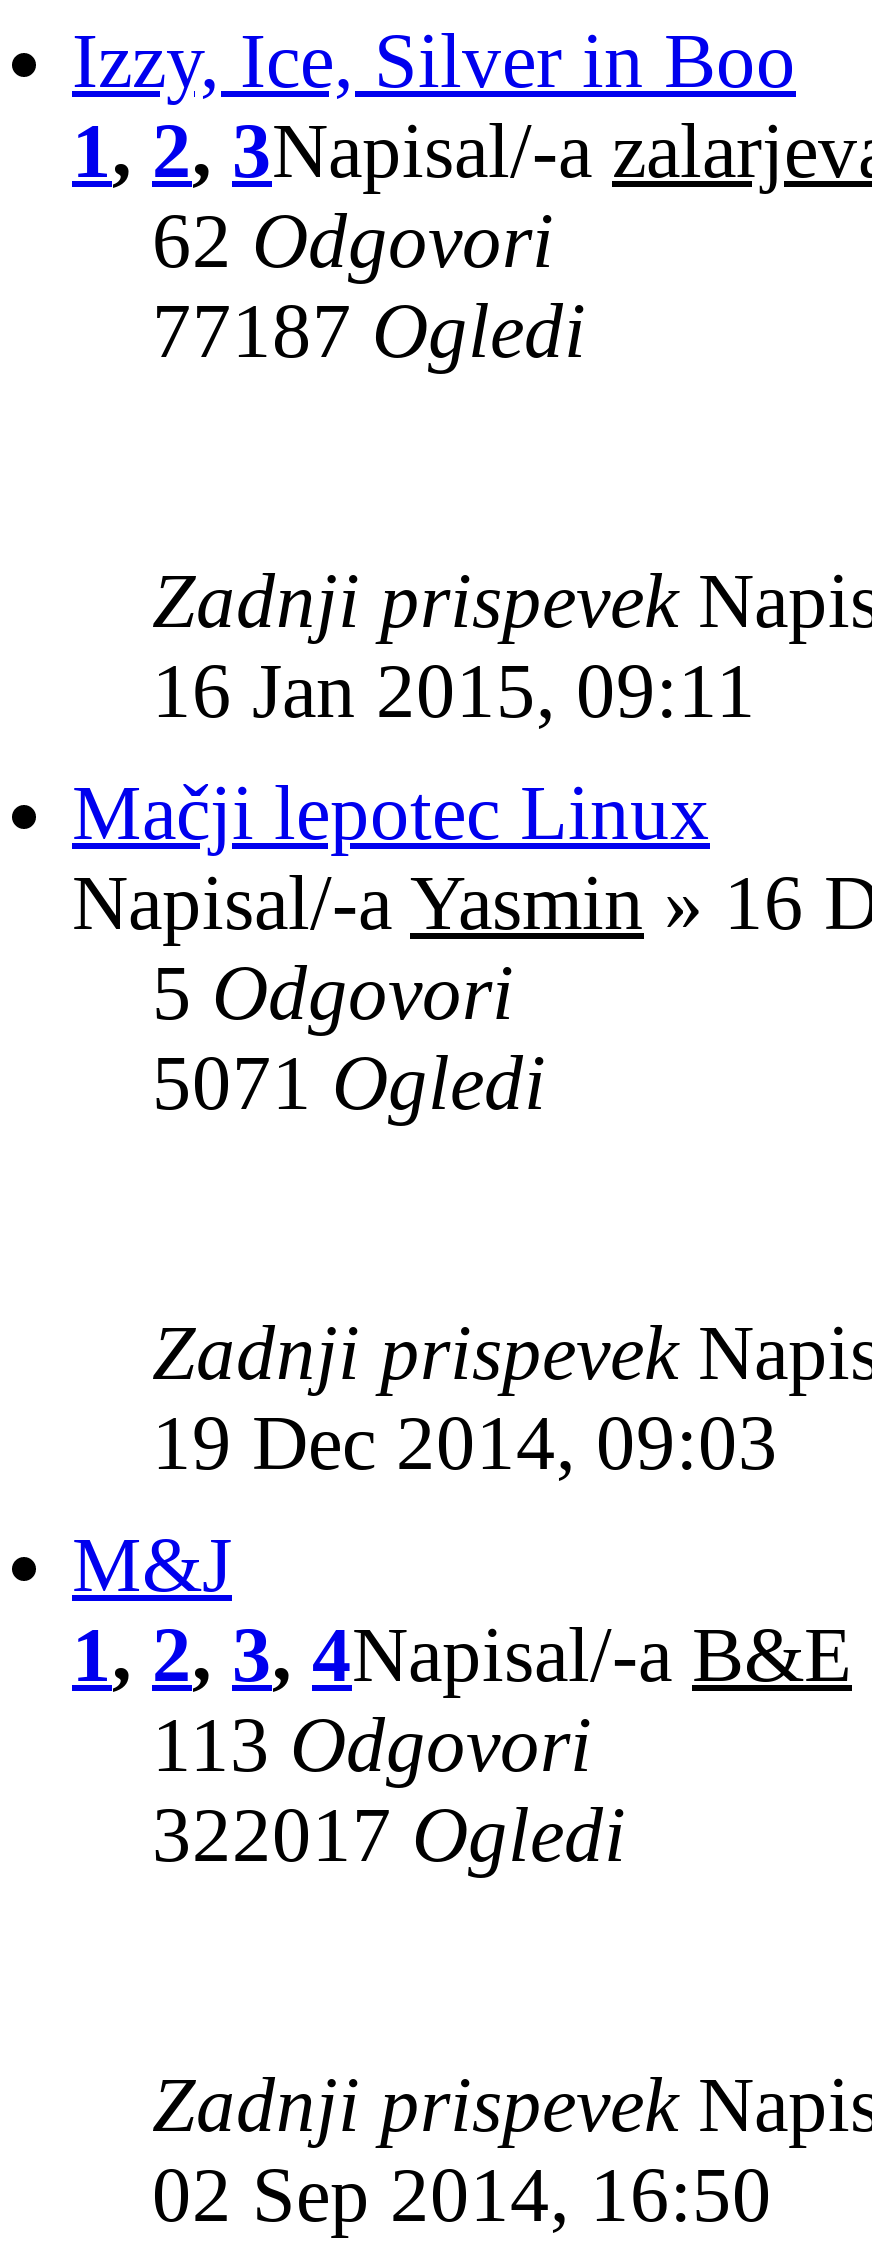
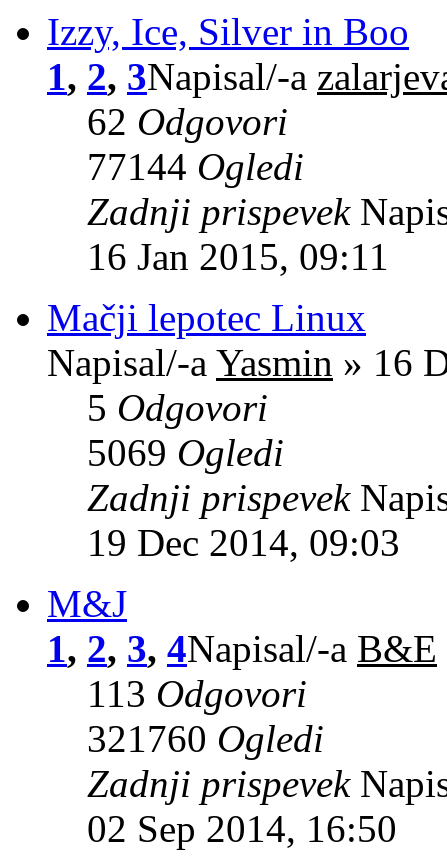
[152,287,586,373] 77187 Ogledi -> [87,145,304,188] 77144 Ogledi
[152,1039,546,1125] 5071 Ogledi -> [87,431,284,474] 5069 Ogledi
[152,1791,626,1877] 322017 Ogledi -> [87,717,324,760] 321760 Ogledi

